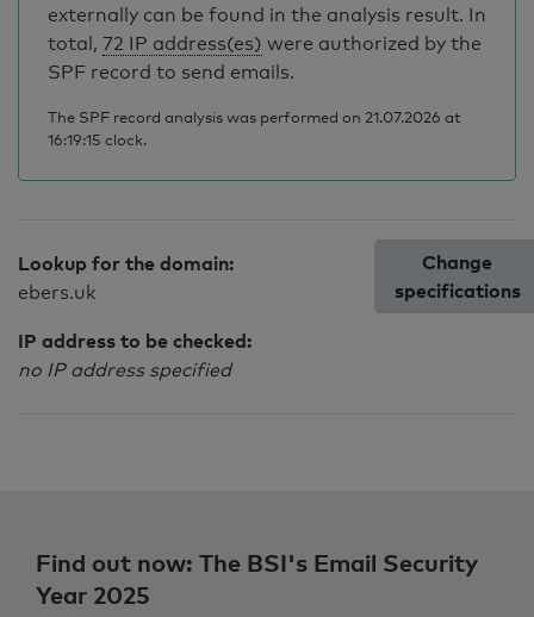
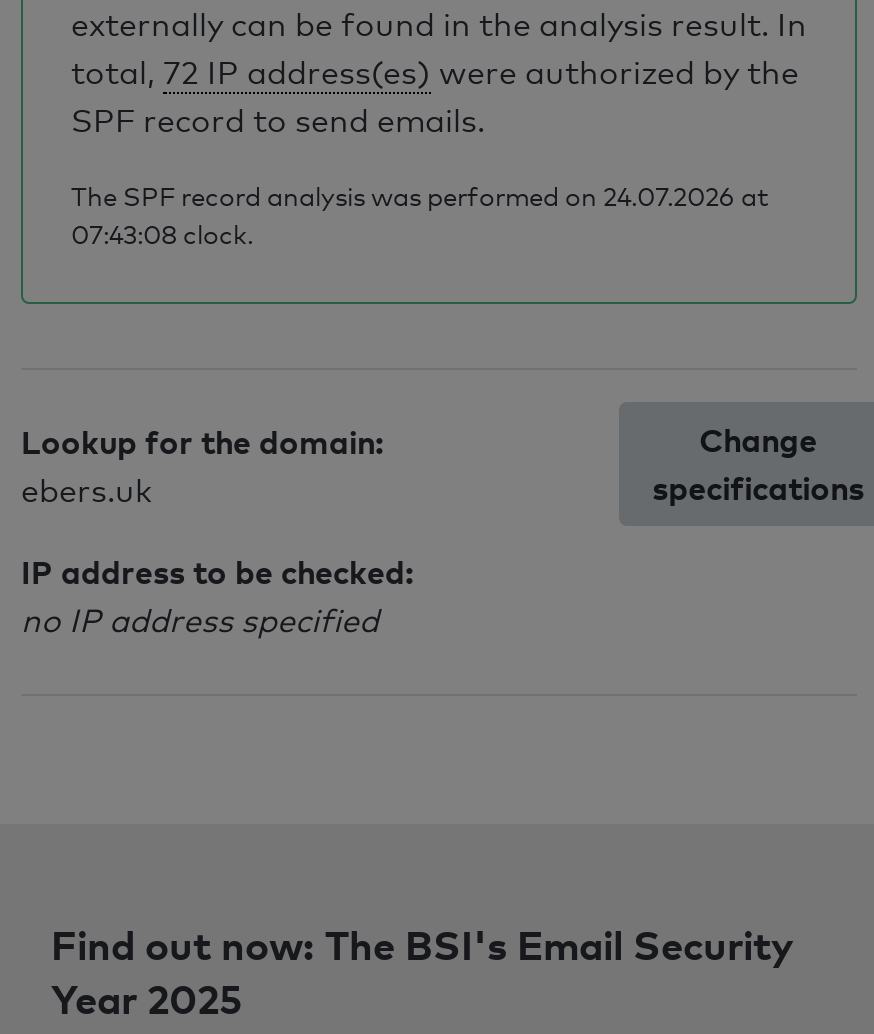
[48,107,461,126] The SPF record analysis was performed on 21.07.2026 at -> [71,180,769,212] The SPF record analysis was performed on 24.07.2026 at
[48,130,147,149] 16:19:15 clock. -> [71,218,253,250] 07:43:08 clock.

